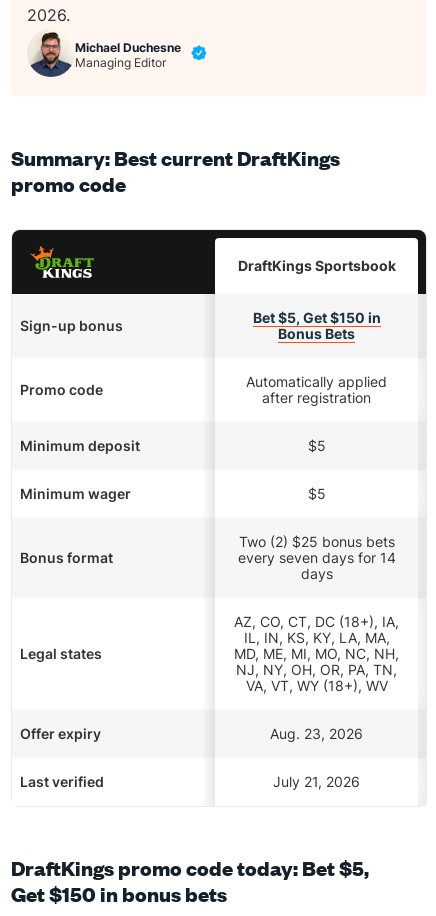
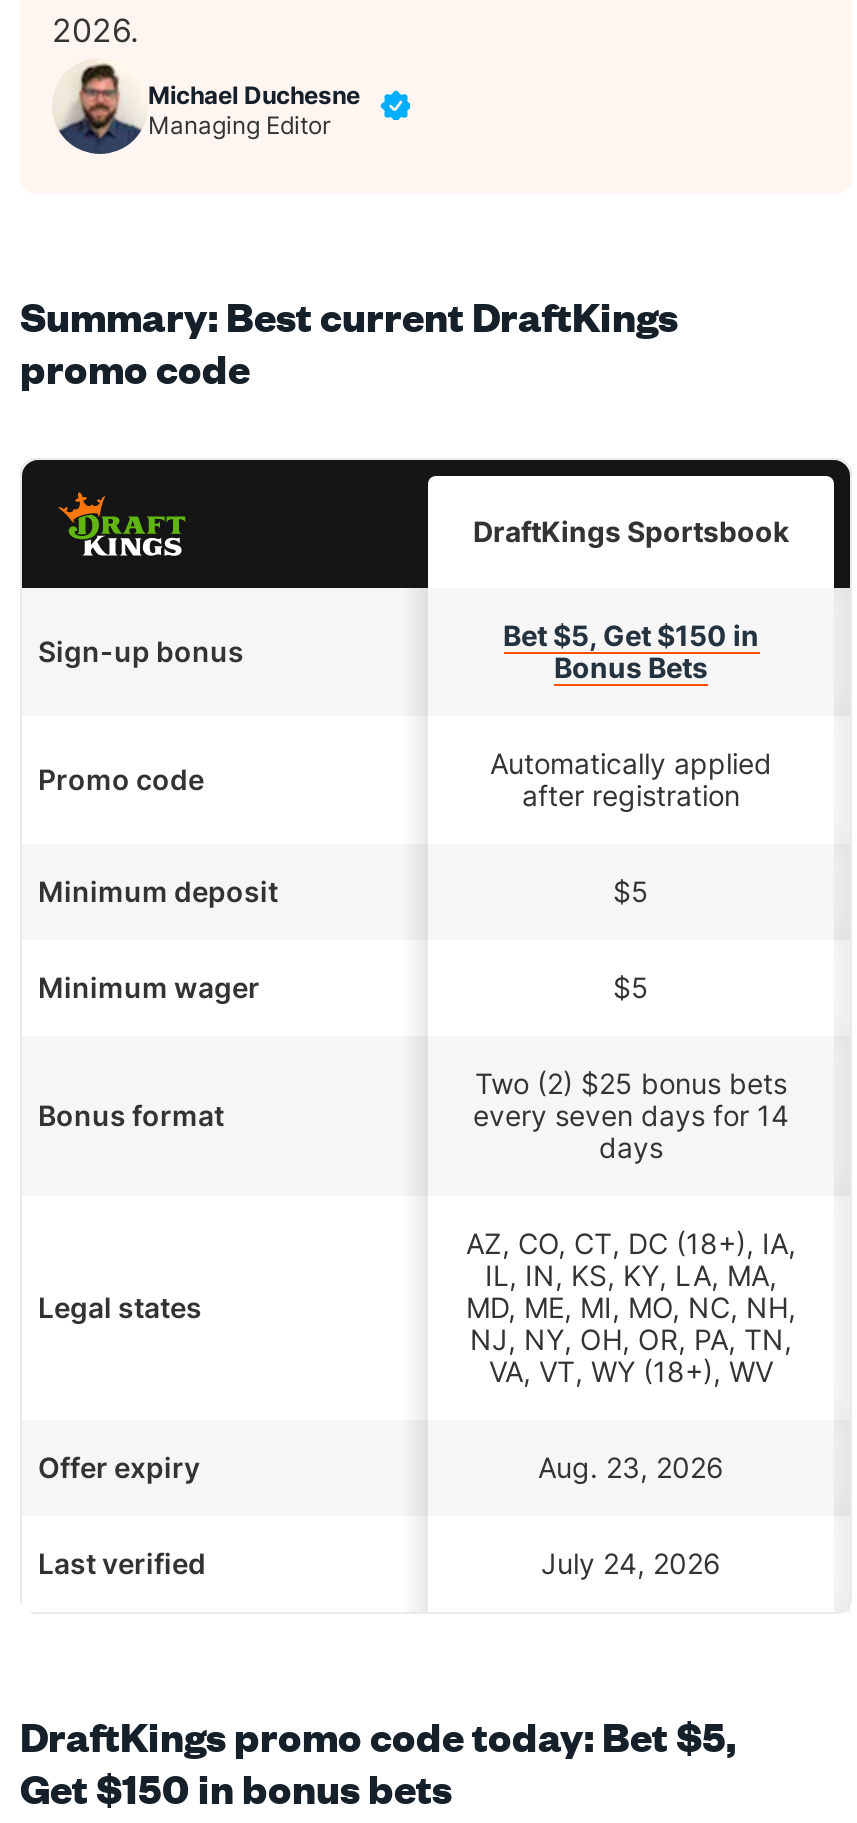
[273,773,360,790] July 21, 2026 -> [541,1546,721,1580] July 24, 2026

